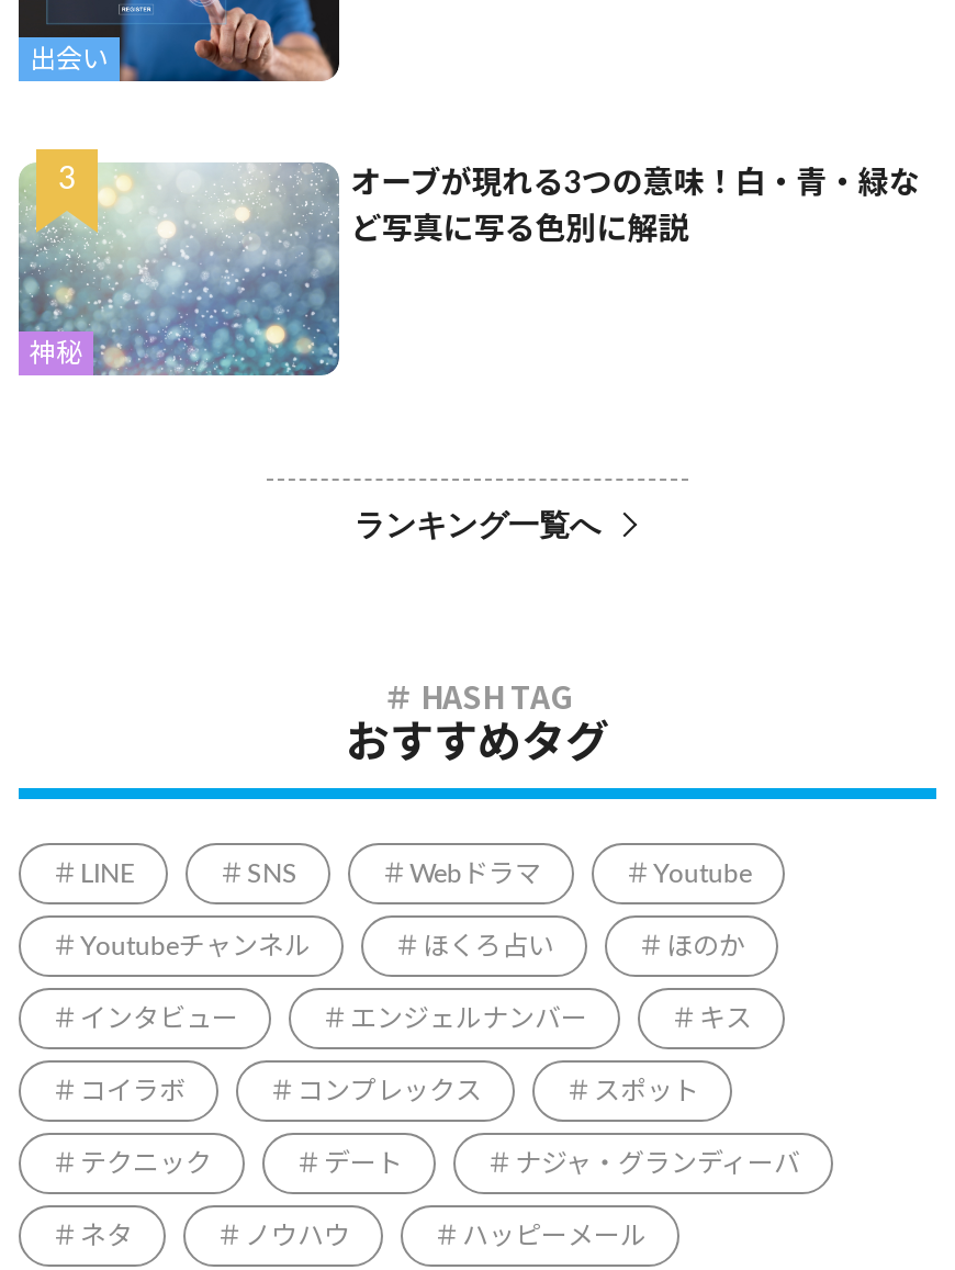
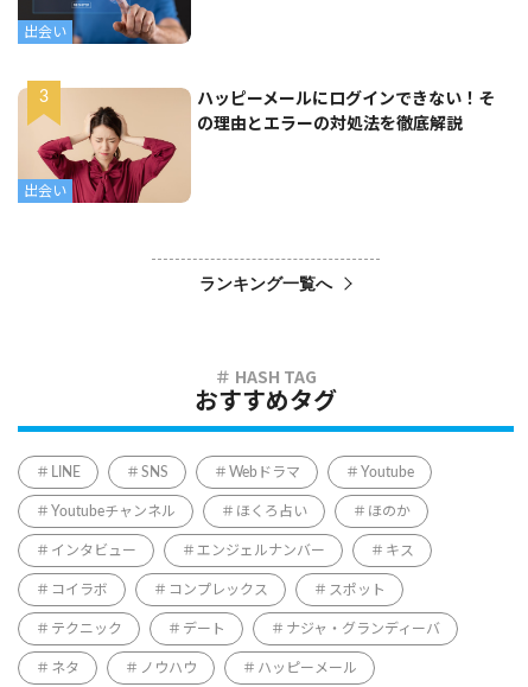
[16,162,341,378] [image] | 神秘 -> [18,88,191,204] [image] | 出会い
[351,168,919,199] オーブが現れる3つの意味！白・青・緑な -> [197,91,495,108] ハッピーメールにログインできない！そ
[351,214,689,245] ど写真に写る色別に解説 -> [197,116,463,133] の理由とエラーの対処法を徹底解説

